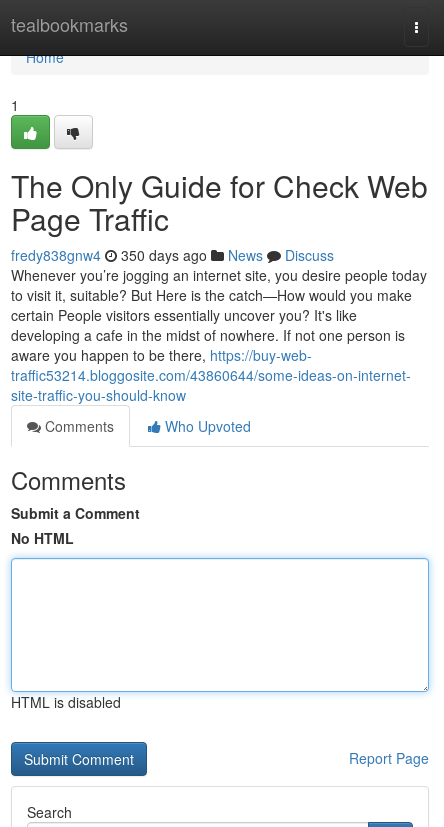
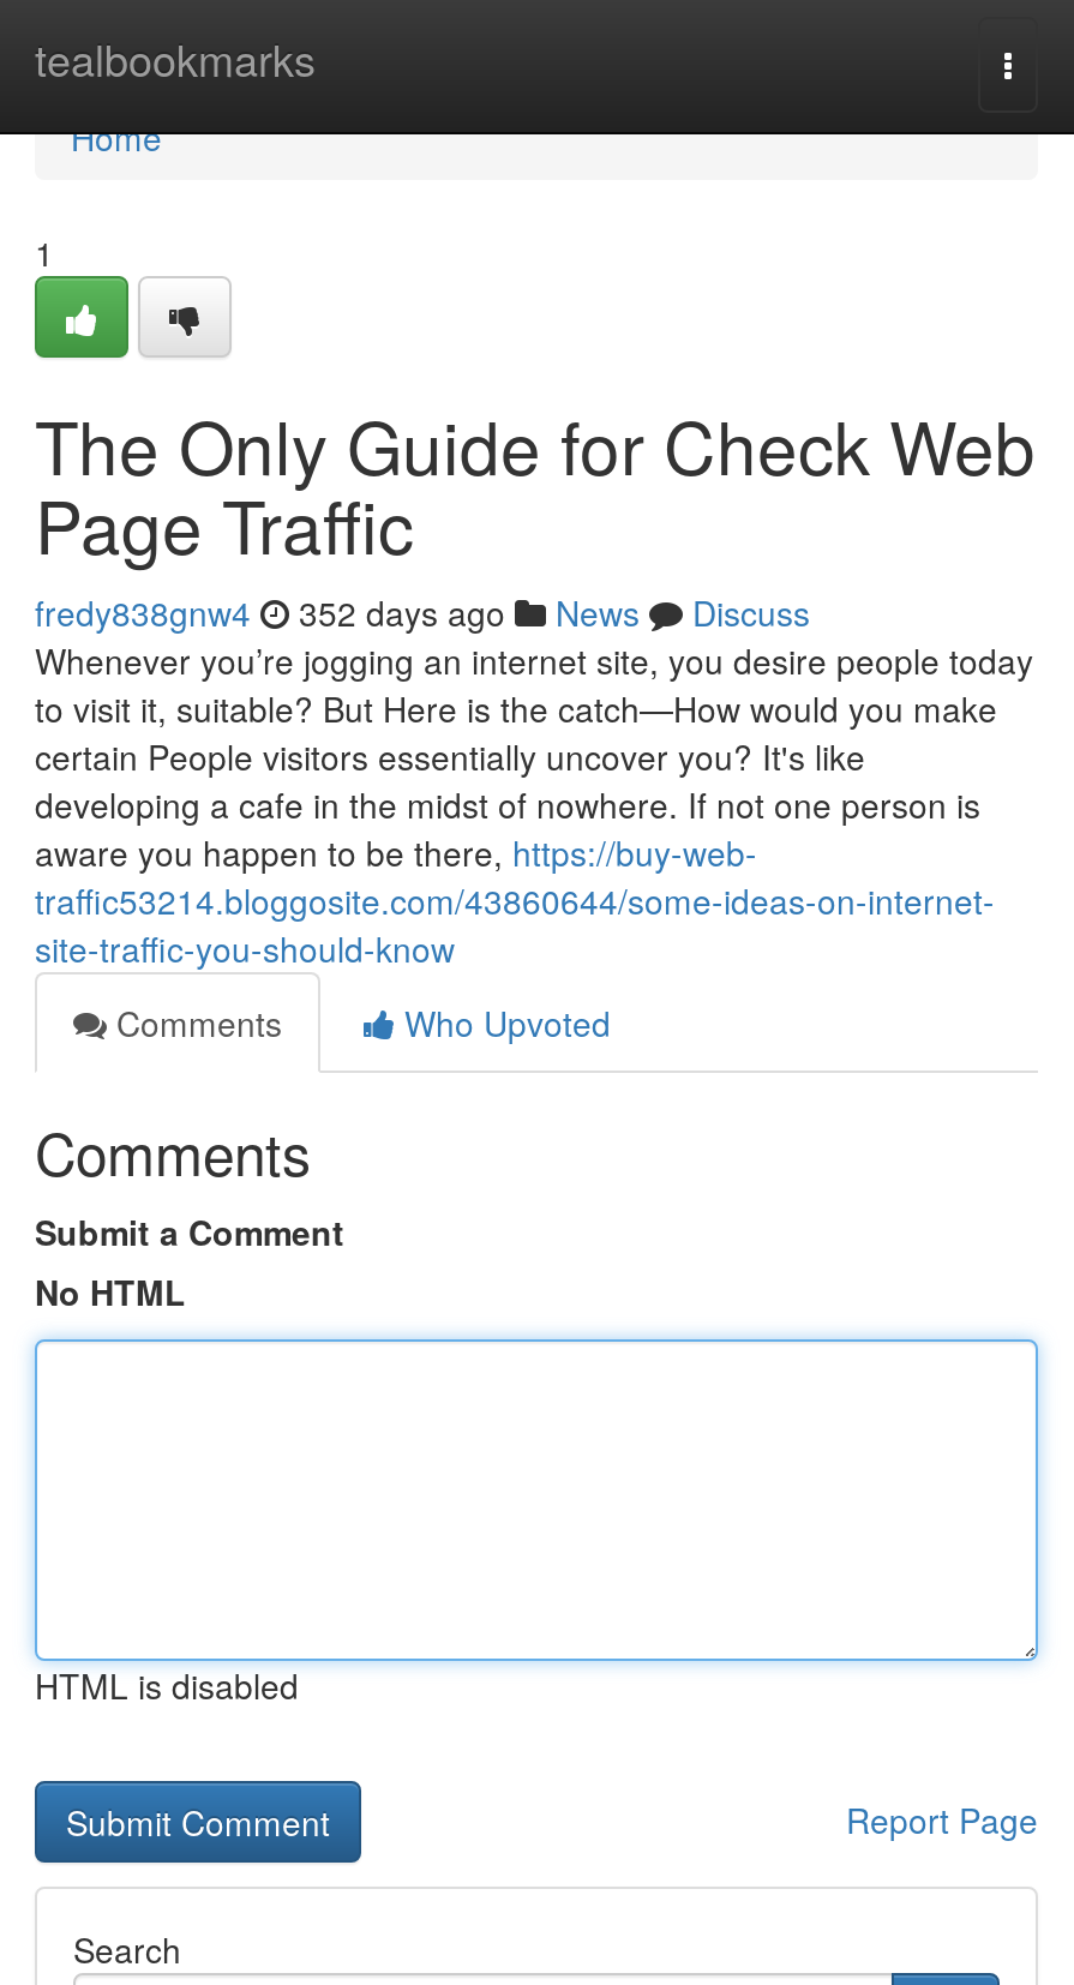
[11,245,334,265] fredy838gnw4 350 days ago News Discuss -> [35,588,810,636] fredy838gnw4 352 days ago News Discuss

